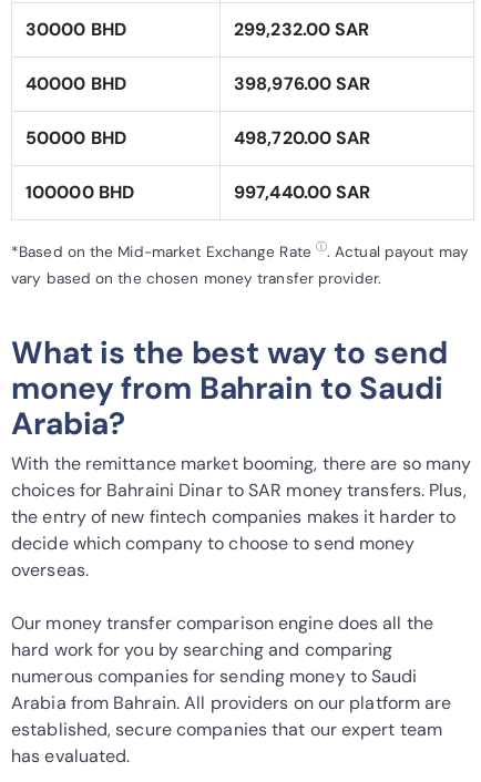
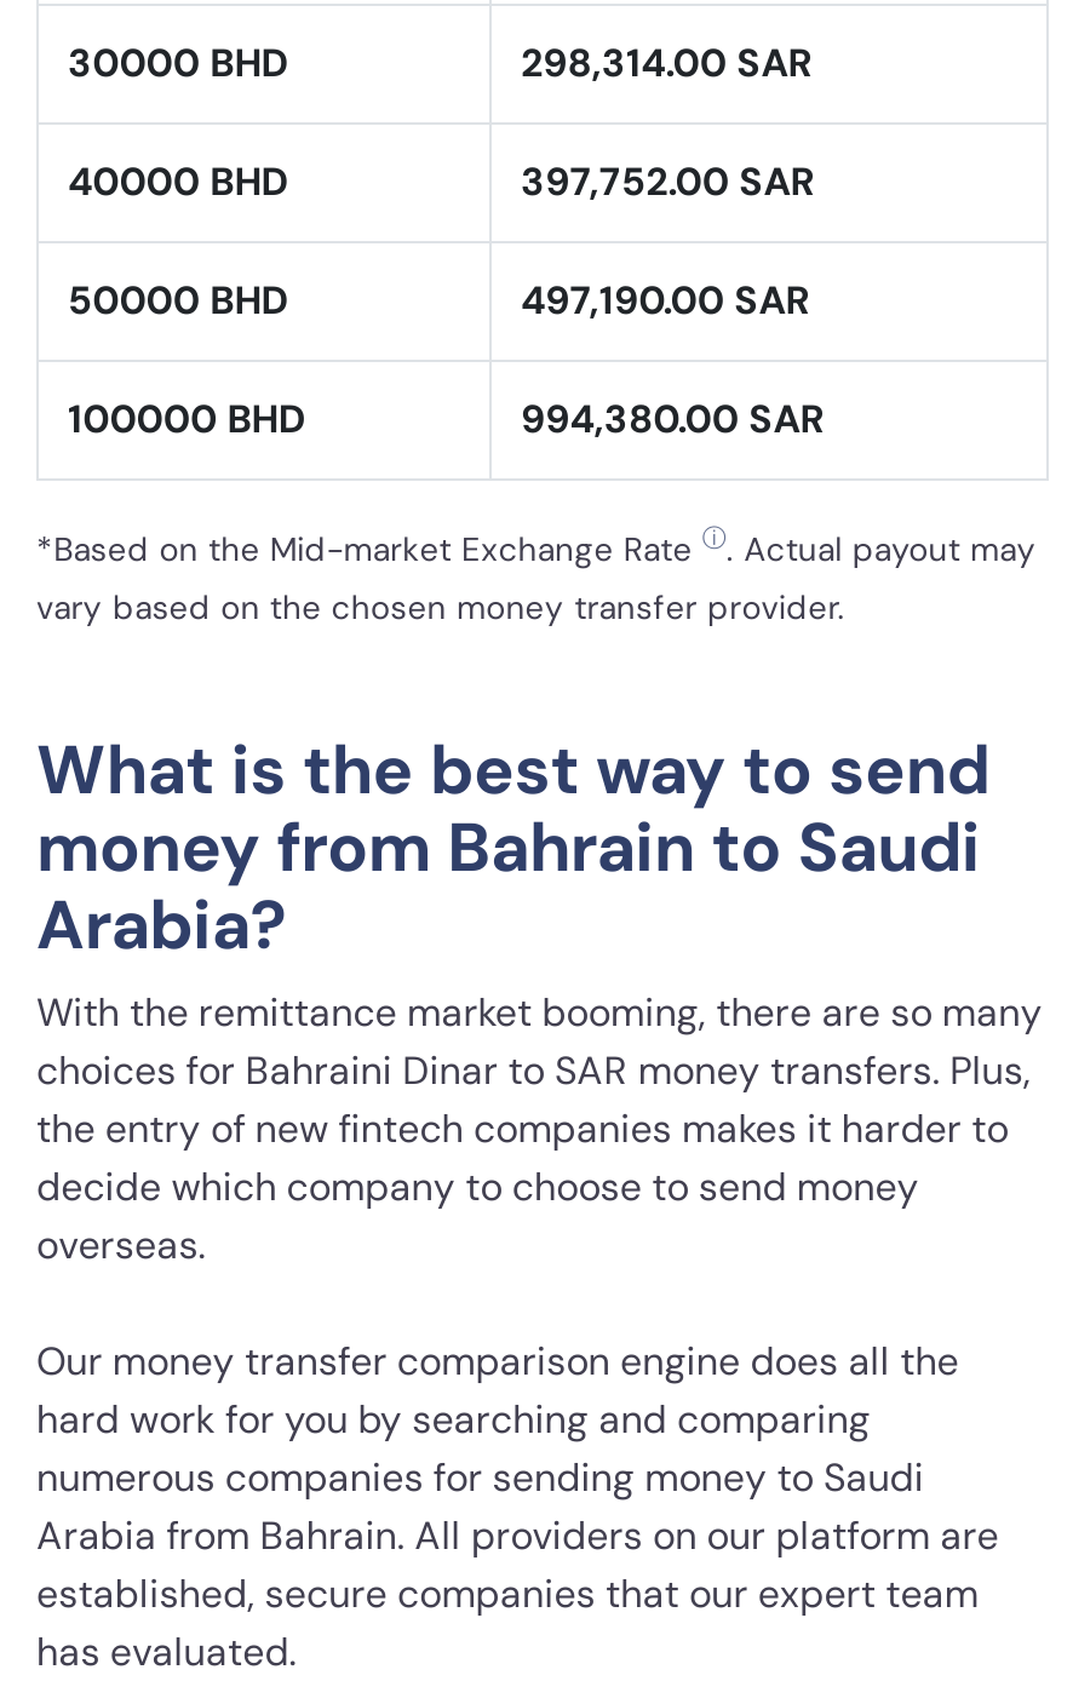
[234,17,370,40] 299,232.00 SAR -> [521,36,812,87] 298,314.00 SAR
[234,71,371,95] 398,976.00 SAR -> [521,155,815,206] 397,752.00 SAR
[234,126,371,149] 498,720.00 SAR -> [521,274,810,325] 497,190.00 SAR
[234,180,371,203] 997,440.00 SAR -> [521,392,824,443] 994,380.00 SAR

